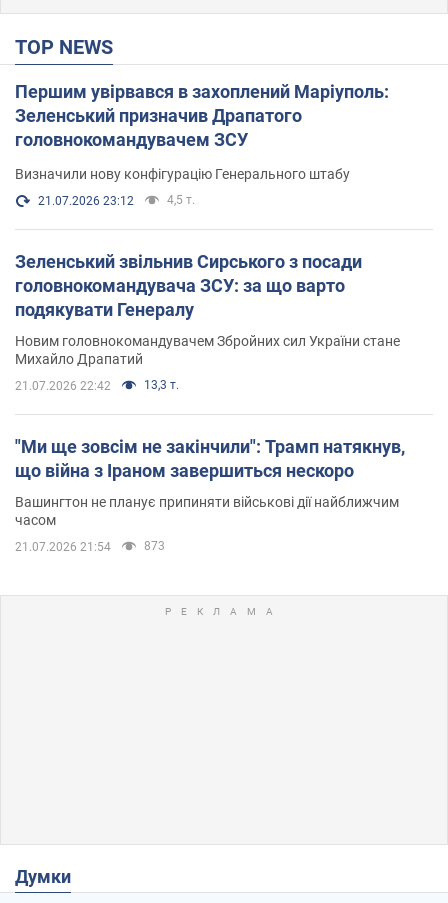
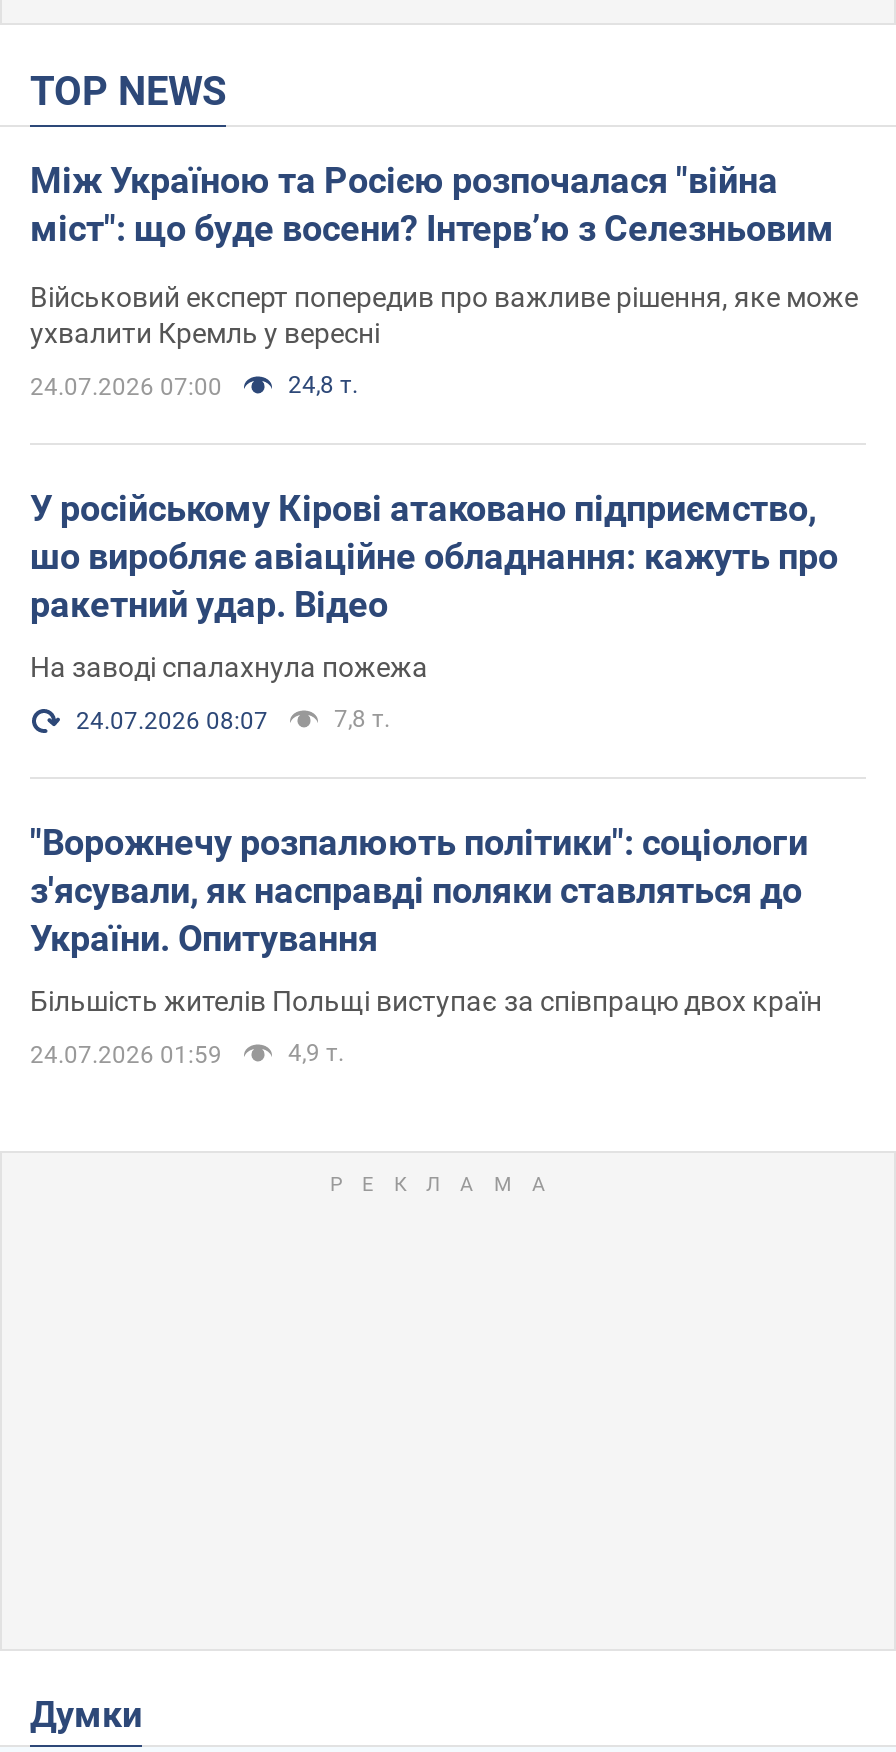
[15,81,389,150] Першим увірвався в захоплений Маріуполь: | Зеленський призначив Драпатого | головнокомандувачем ЗСУ -> [30,160,834,250] Між Україною та Росією розпочалася "війна | міст": що буде восени? Інтерв’ю з Селезньовим
[15,166,350,182] Визначили нову конфігурацію Генерального штабу -> [30,282,858,350] Військовий експерт попередив про важливе рішення, яке може | ухвалити Кремль у вересні
[38,193,195,208] 21.07.2026 23:12 | 4,5 т. -> [30,372,358,402] 24.07.2026 07:00 | 24,8 т.
[15,251,362,320] Зеленський звільнив Сирського з посади | головнокомандувача ЗСУ: за що варто | подякувати Генералу -> [30,488,838,626] У російському Кірові атаковано підприємство, | шо виробляє авіаційне обладнання: кажуть про | ракетний удар. Відео
[15,333,400,367] Новим головнокомандувачем Збройних сил України стане | Михайло Драпатий -> [30,652,428,684] На заводі спалахнула пожежа
[15,378,179,393] 21.07.2026 22:42 | 13,3 т. -> [76,706,390,736] 24.07.2026 08:07 | 7,8 т.
[15,436,405,481] "Ми ще зовсім не закінчили": Трамп натякнув, | що війна з Іраном завершиться нескоро -> [30,822,808,960] "Ворожнечу розпалюють політики": соціологи | з'ясували, як насправді поляки ставляться до | України. Опитування
[15,494,399,528] Вашингтон не планує припиняти військові дії найближчим | часом -> [30,986,822,1018] Більшість жителів Польщі виступає за співпрацю двох країн
[15,539,165,554] 21.07.2026 21:54 | 873 -> [30,1040,344,1070] 24.07.2026 01:59 | 4,9 т.

